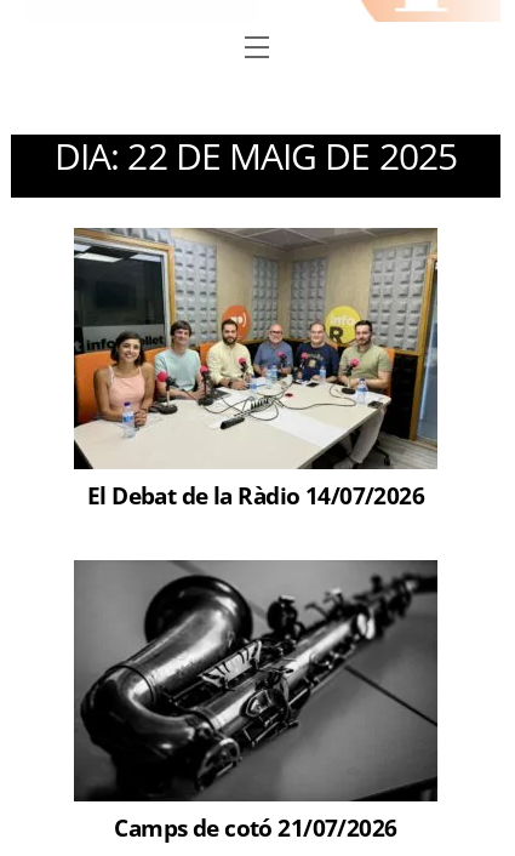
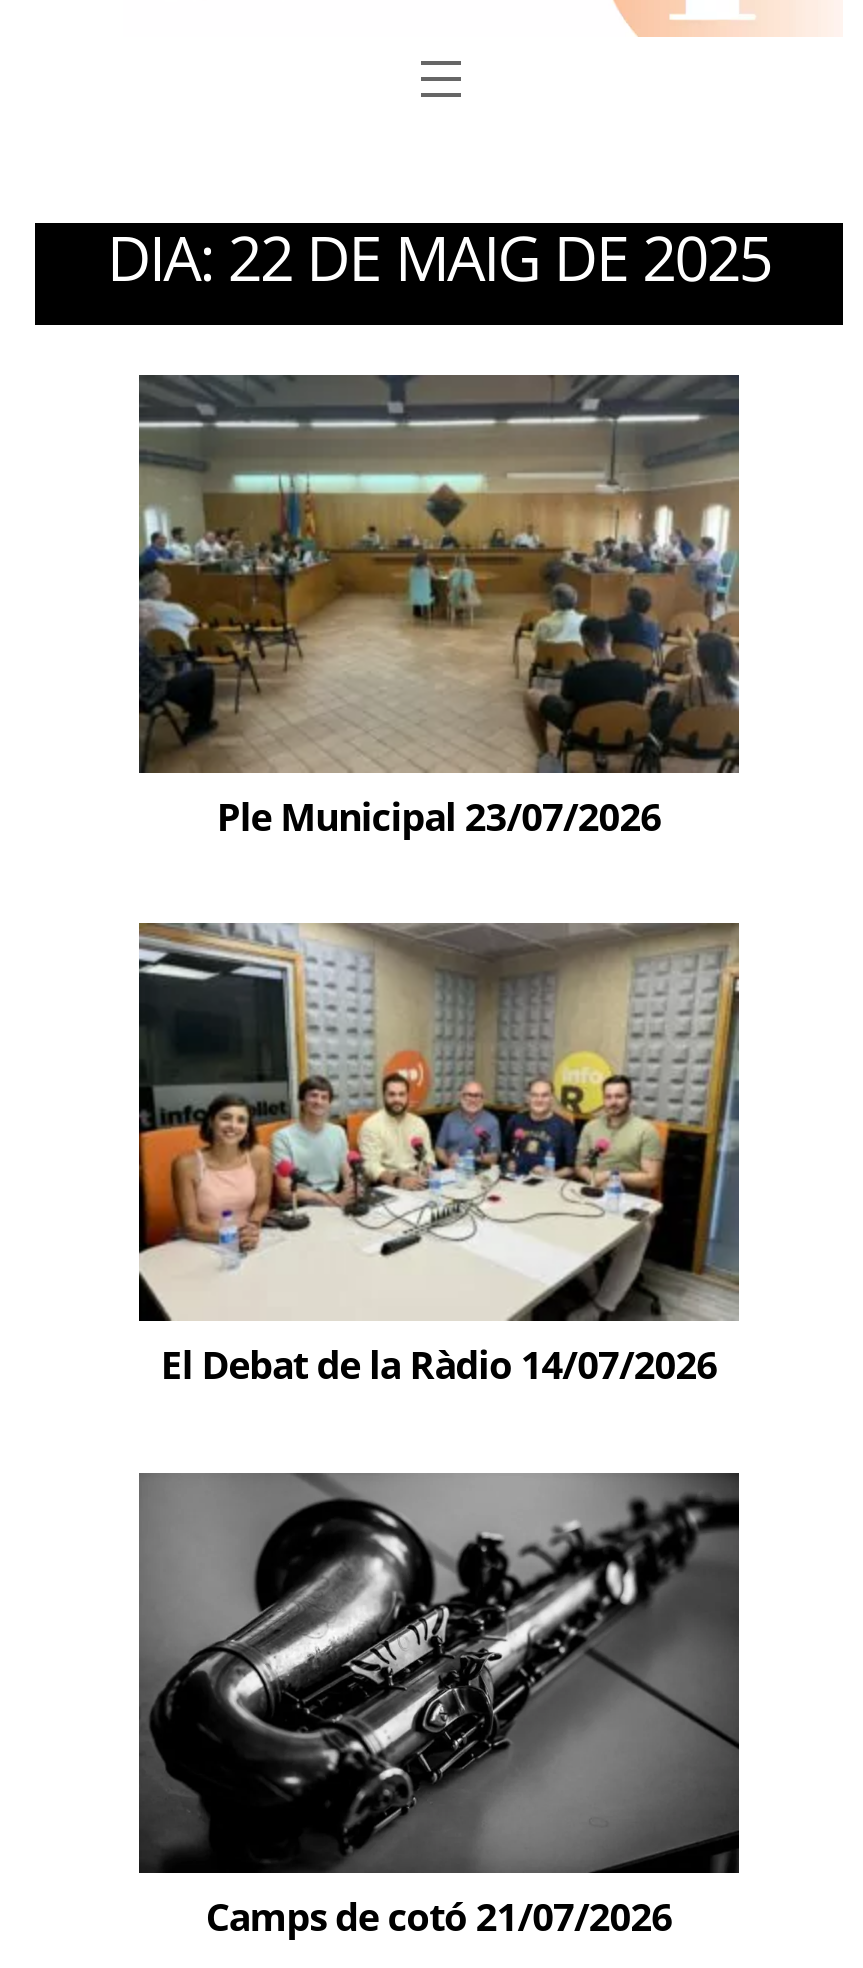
none -> [137,374,741,843] [image] | Ple Municipal 23/07/2026

